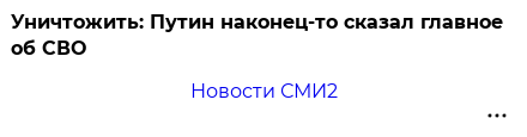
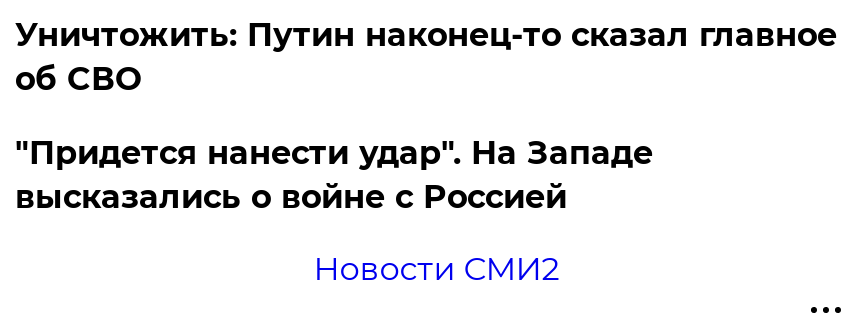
none -> [15,134,653,216] "Придется нанести удар". На Западе | высказались о войне с Россией

